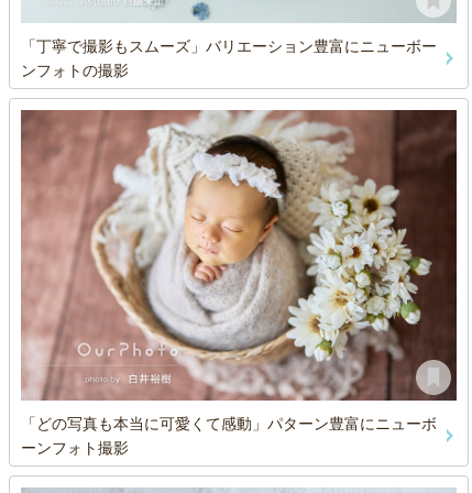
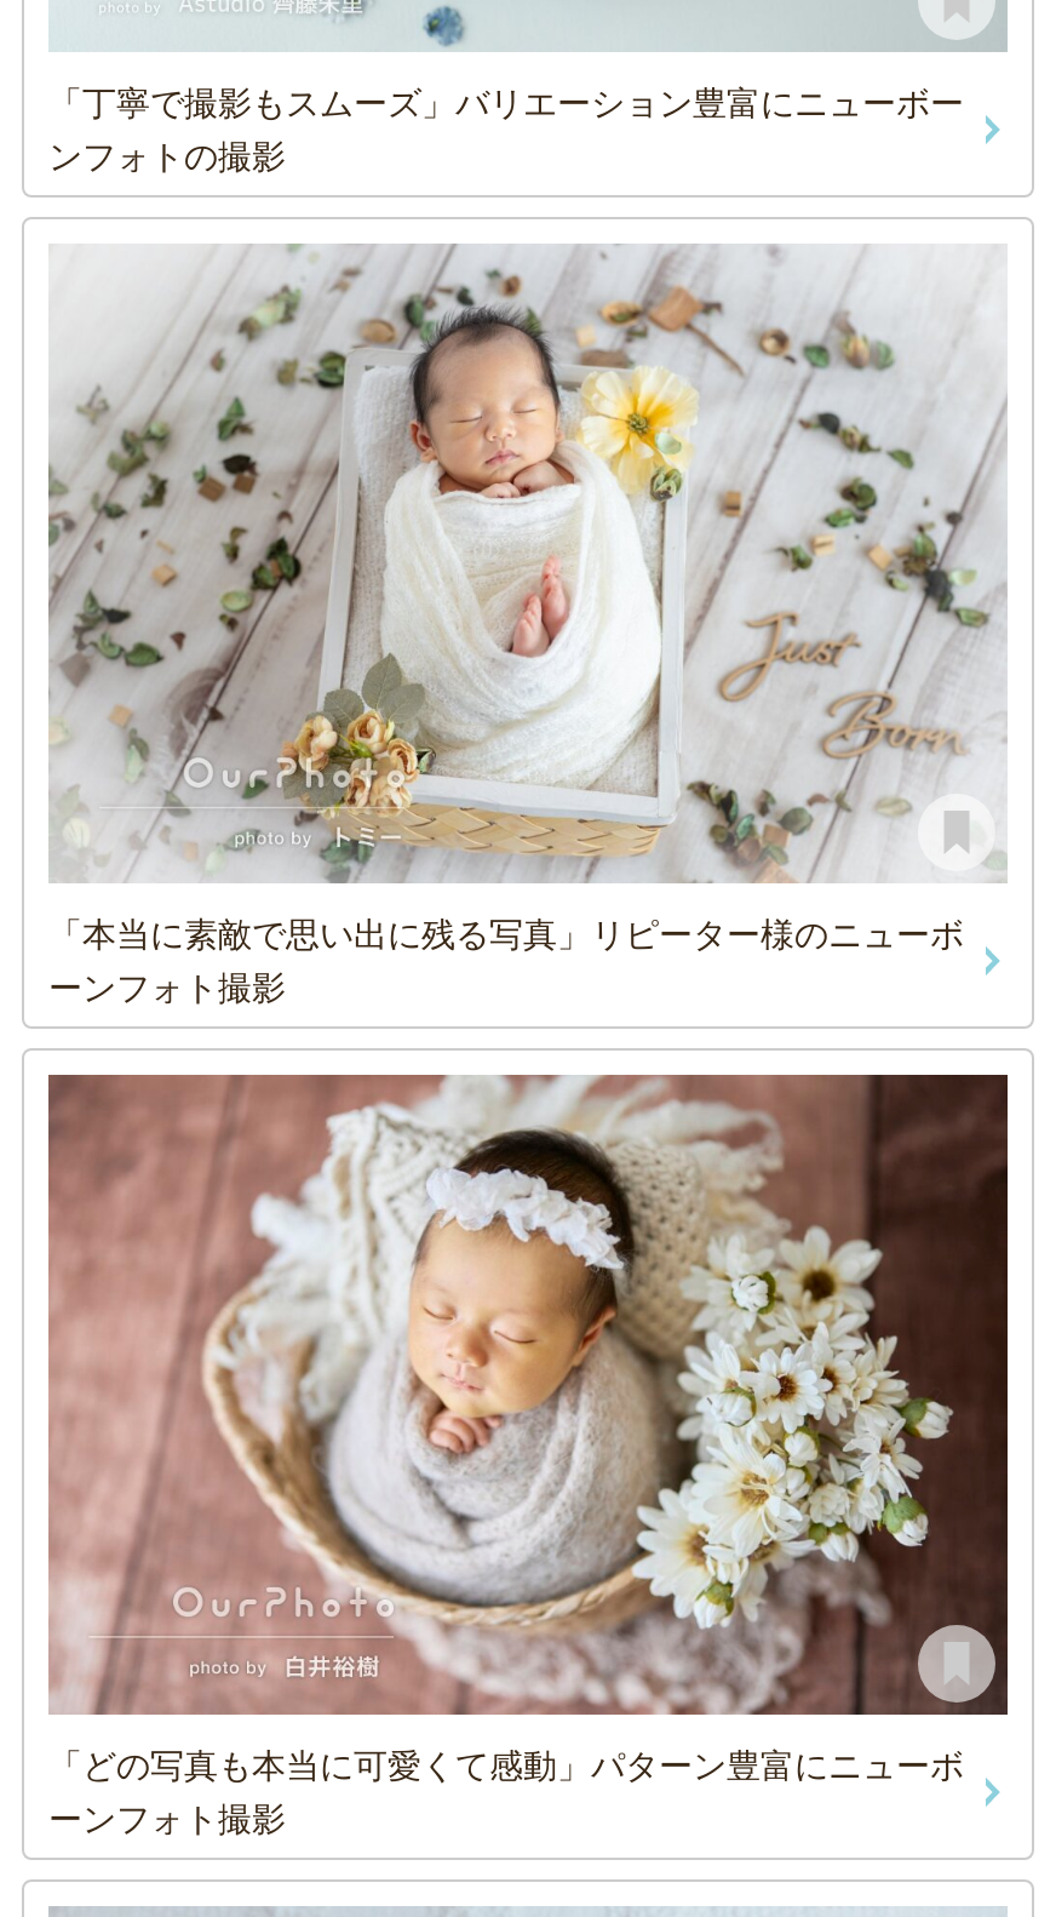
none -> [48,242,1005,1006] [image] | 「本当に素敵で思い出に残る写真」リピーター様のニューボ | ーンフォト撮影

